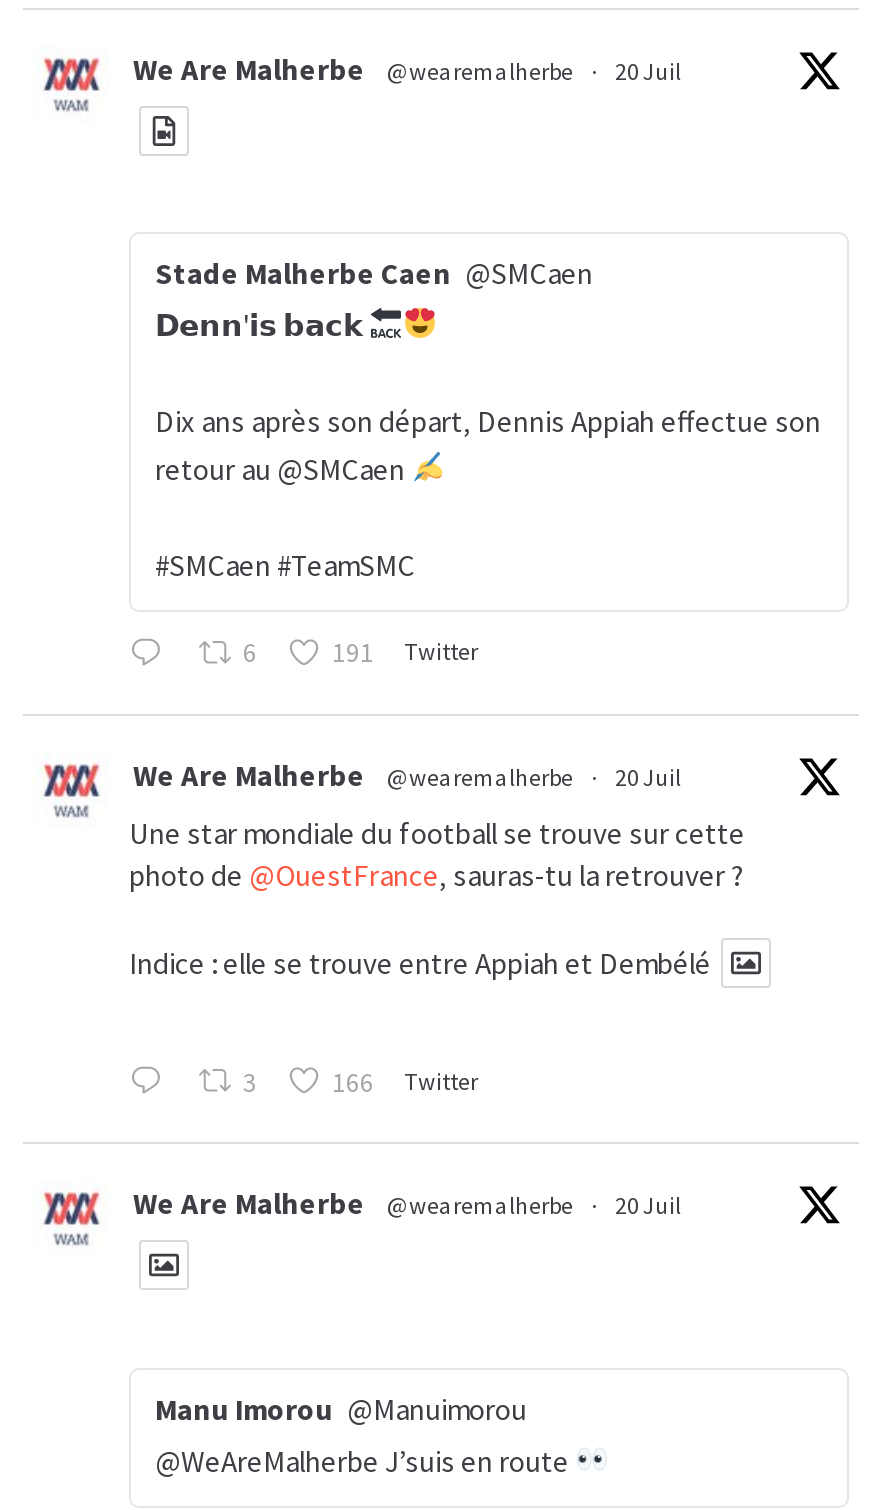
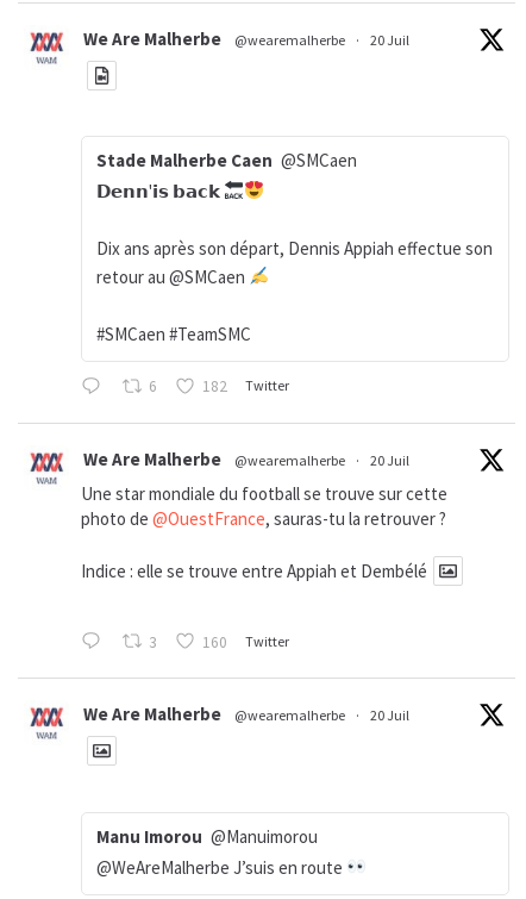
[332,636,478,670] 191 Twitter -> [202,377,289,397] 182 Twitter
[332,1065,478,1099] 166 Twitter -> [202,632,289,652] 160 Twitter

